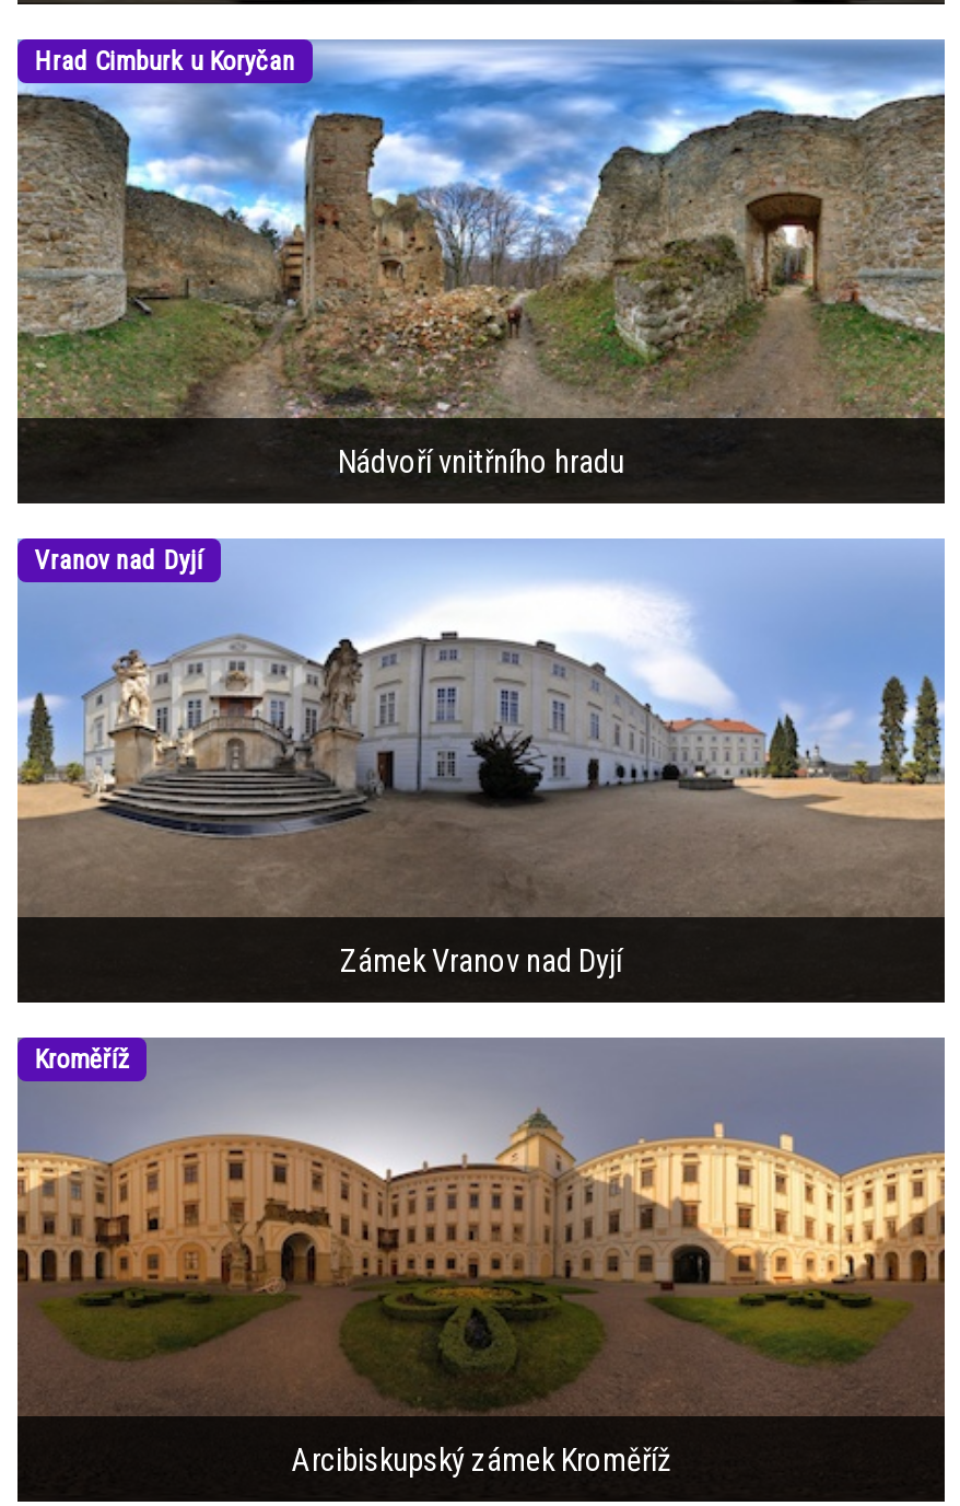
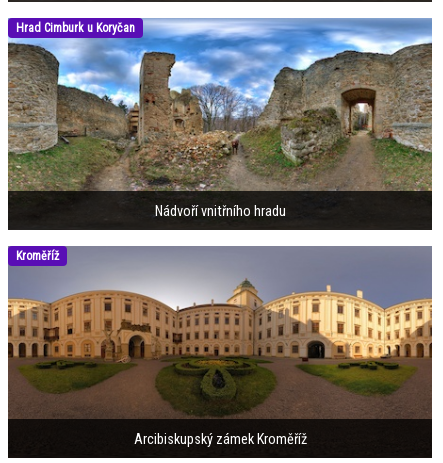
[15,541,947,915] [image] | Vranov nad Dyjí -> none
[340,943,622,981] Zámek Vranov nad Dyjí -> none

